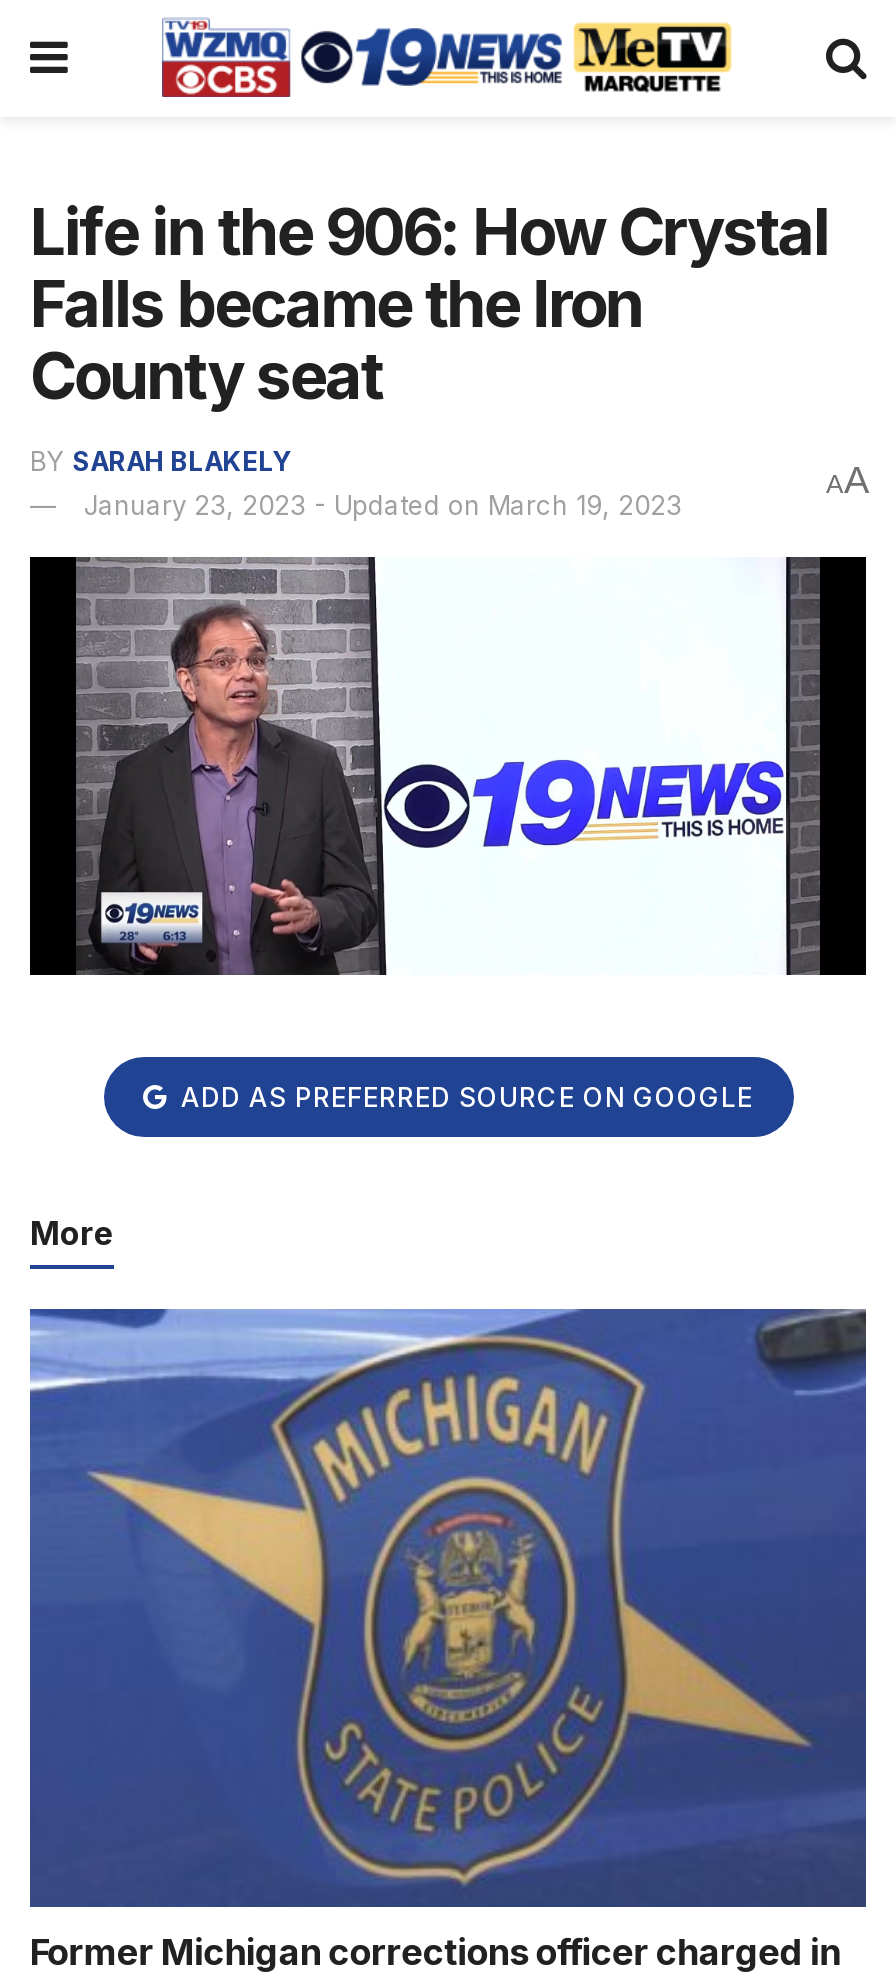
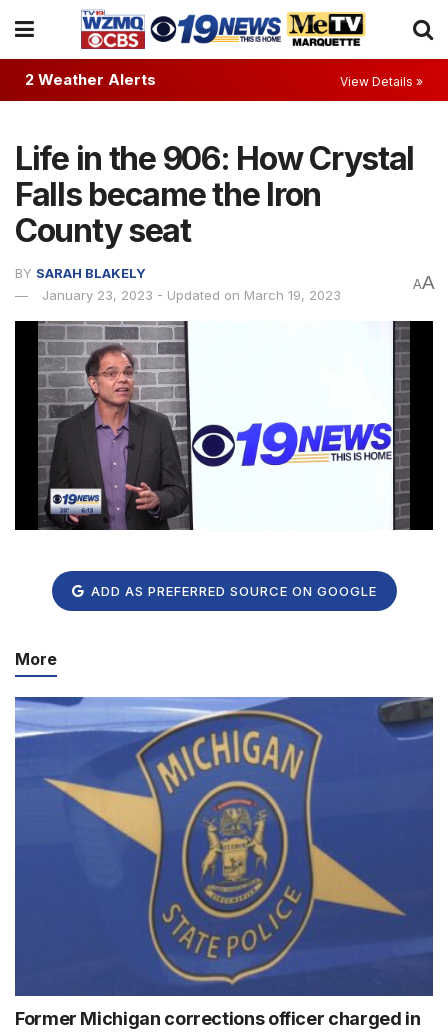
none -> [25,70,423,89] 2 Weather Alerts | View Details »

